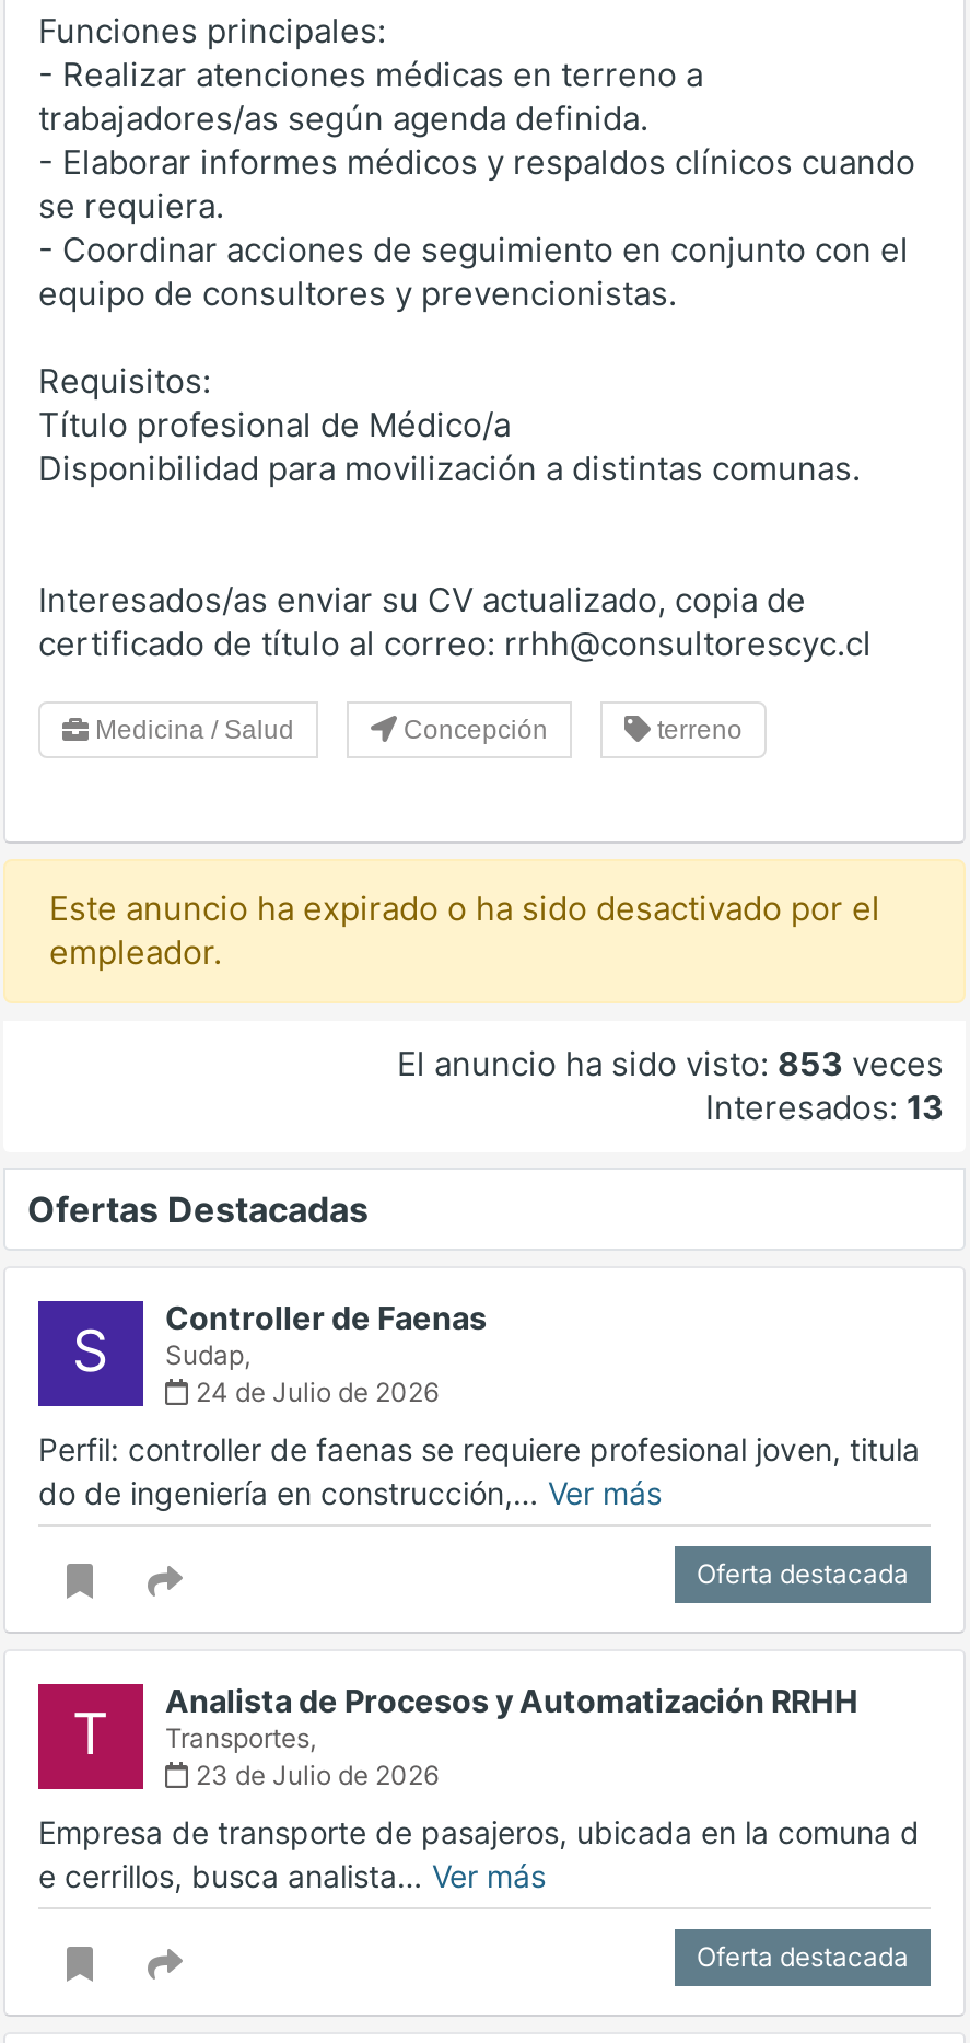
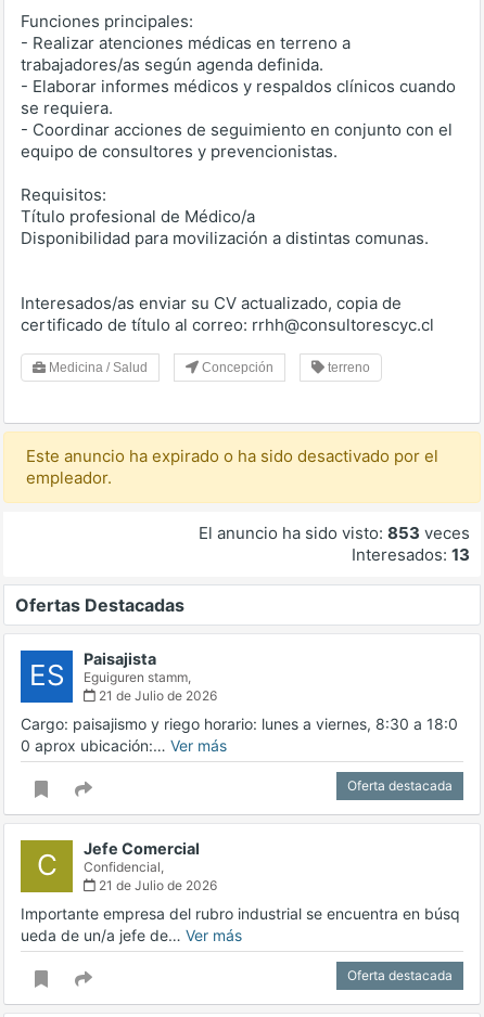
[72,1299,487,1408] S | Controller de Faenas | Sudap, | 24 de Julio de 2026 -> [29,649,217,704] ES | Paisajista | Eguiguren stamm, | 21 de Julio de 2026
[38,1430,920,1511] Perfil: controller de faenas se requiere profesional joven, titula | do de ingeniería en construcción,… Ver más -> [21,715,458,755] Cargo: paisajismo y riego horario: lunes a viernes, 8:30 a 18:0 | 0 aprox ubicación:… Ver más
[72,1682,858,1791] T | Analista de Procesos y Automatización RRHH | Transportes, | 23 de Julio de 2026 -> [36,839,217,893] C | Jefe Comercial | Confidencial, | 21 de Julio de 2026
[38,1813,920,1894] Empresa de transporte de pasajeros, ubicada en la comuna d | e cerrillos, busca analista… Ver más -> [21,904,460,944] Importante empresa del rubro industrial se encuentra en búsq | ueda de un/a jefe de… Ver más

